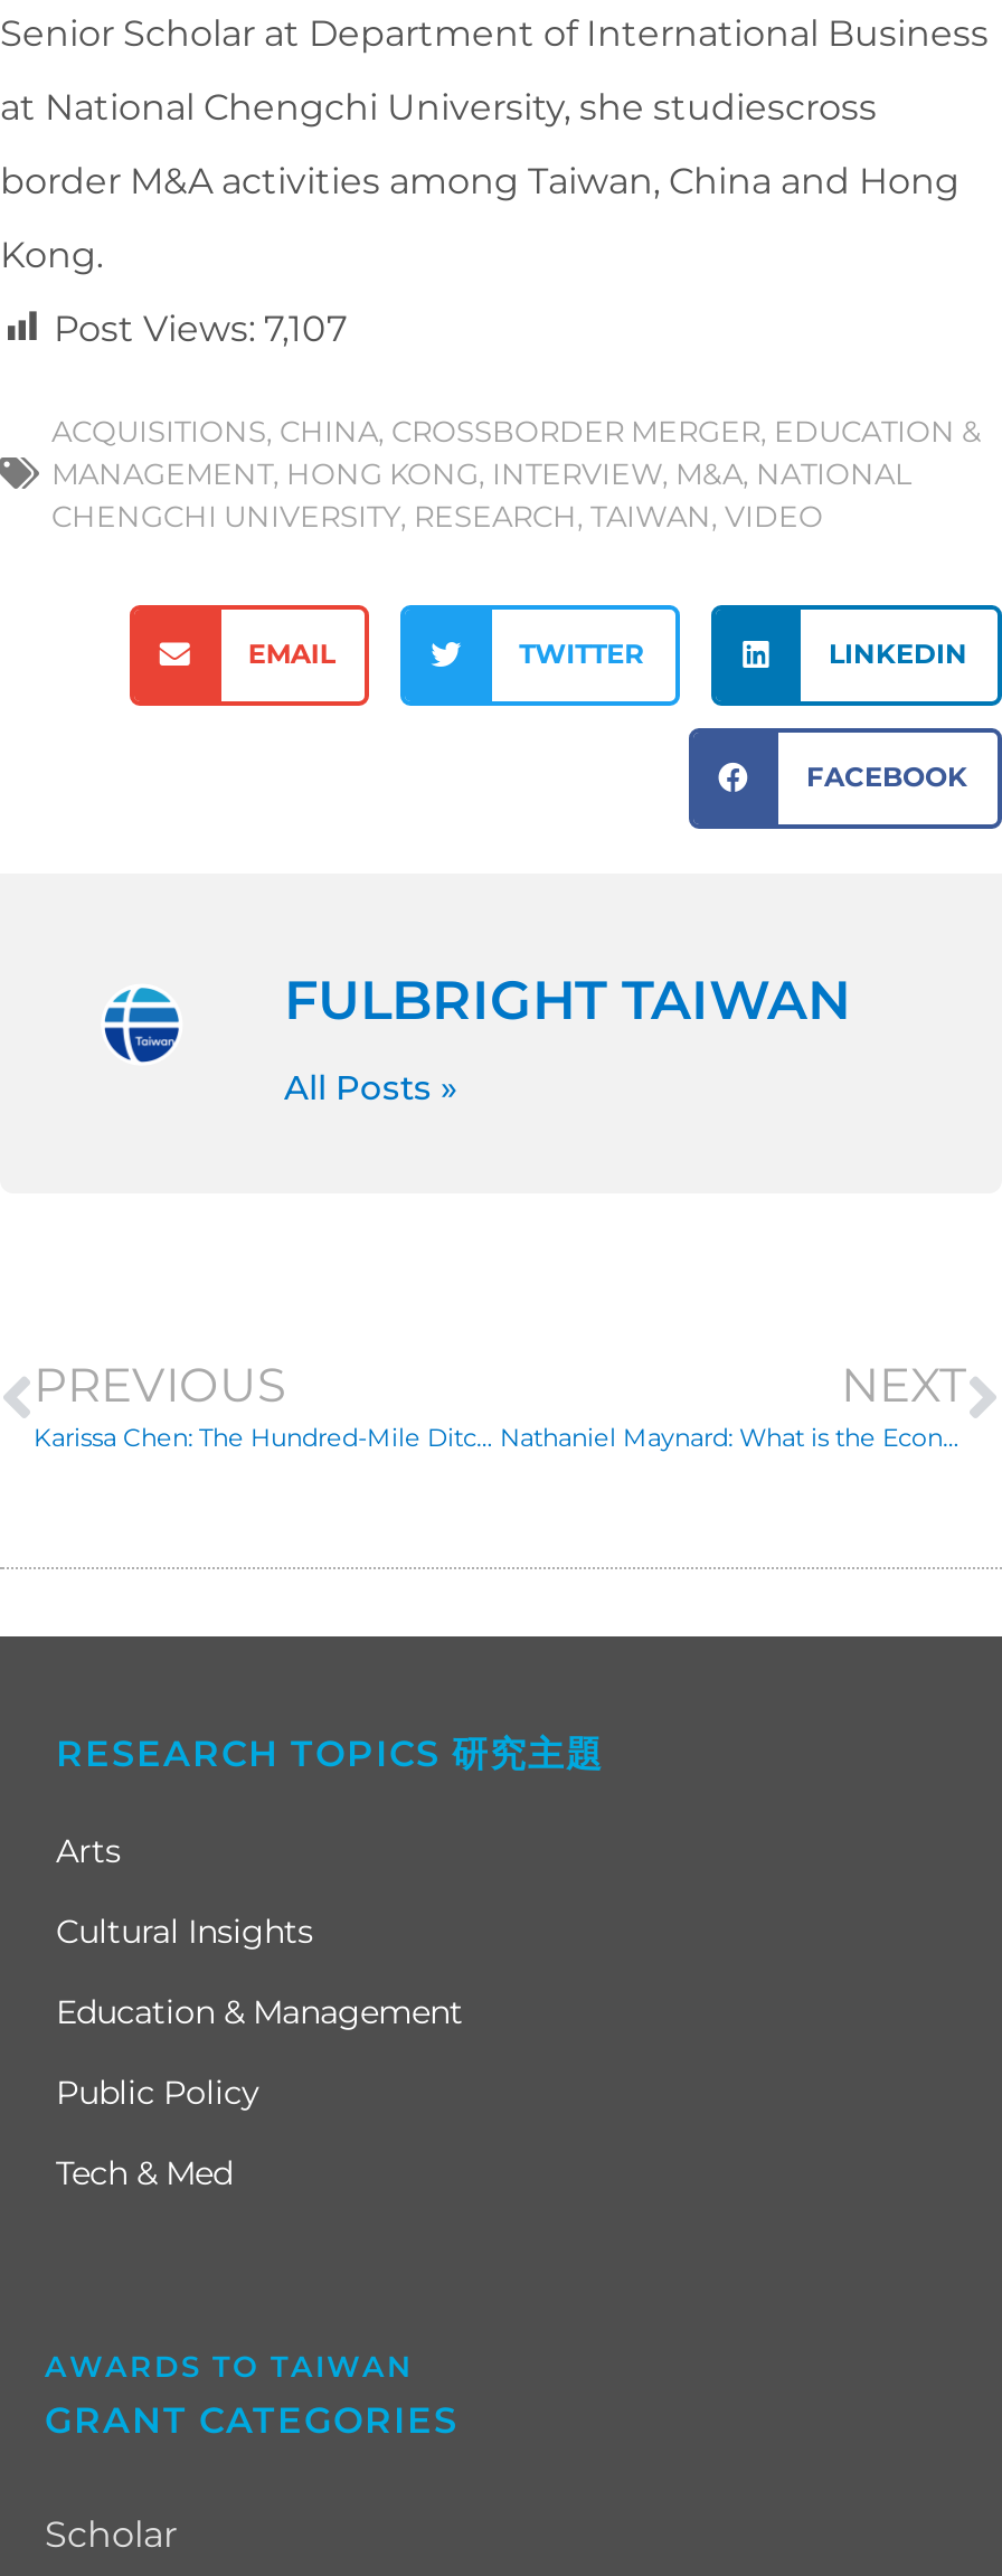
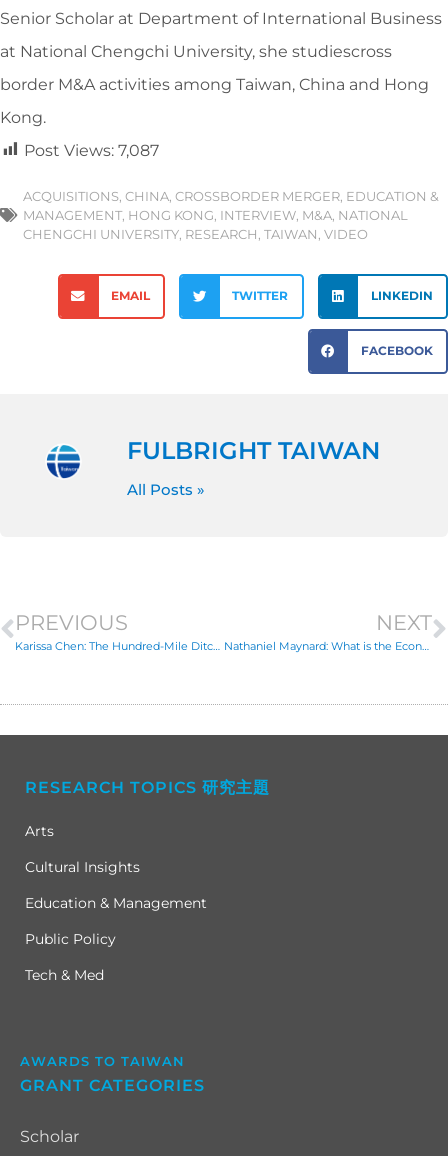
[54,307,347,349] Post Views: 7,107 -> [24,141,159,160] Post Views: 7,087

